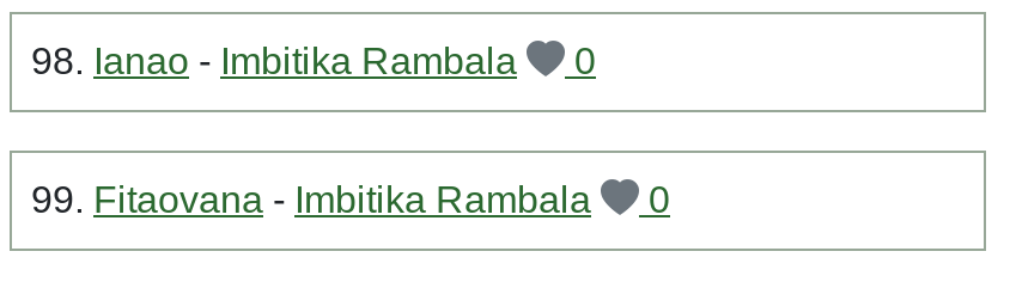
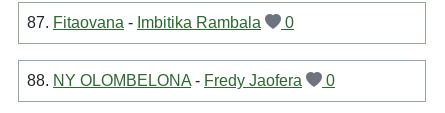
[31,41,517,82] 98. Ianao - Imbitika Rambala -> [27,14,261,31] 87. Fitaovana - Imbitika Rambala
[31,180,591,221] 99. Fitaovana - Imbitika Rambala -> [27,72,302,89] 88. NY OLOMBELONA - Fredy Jaofera

